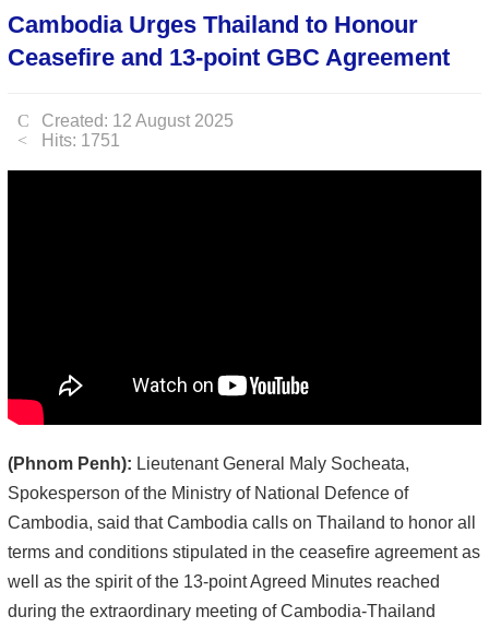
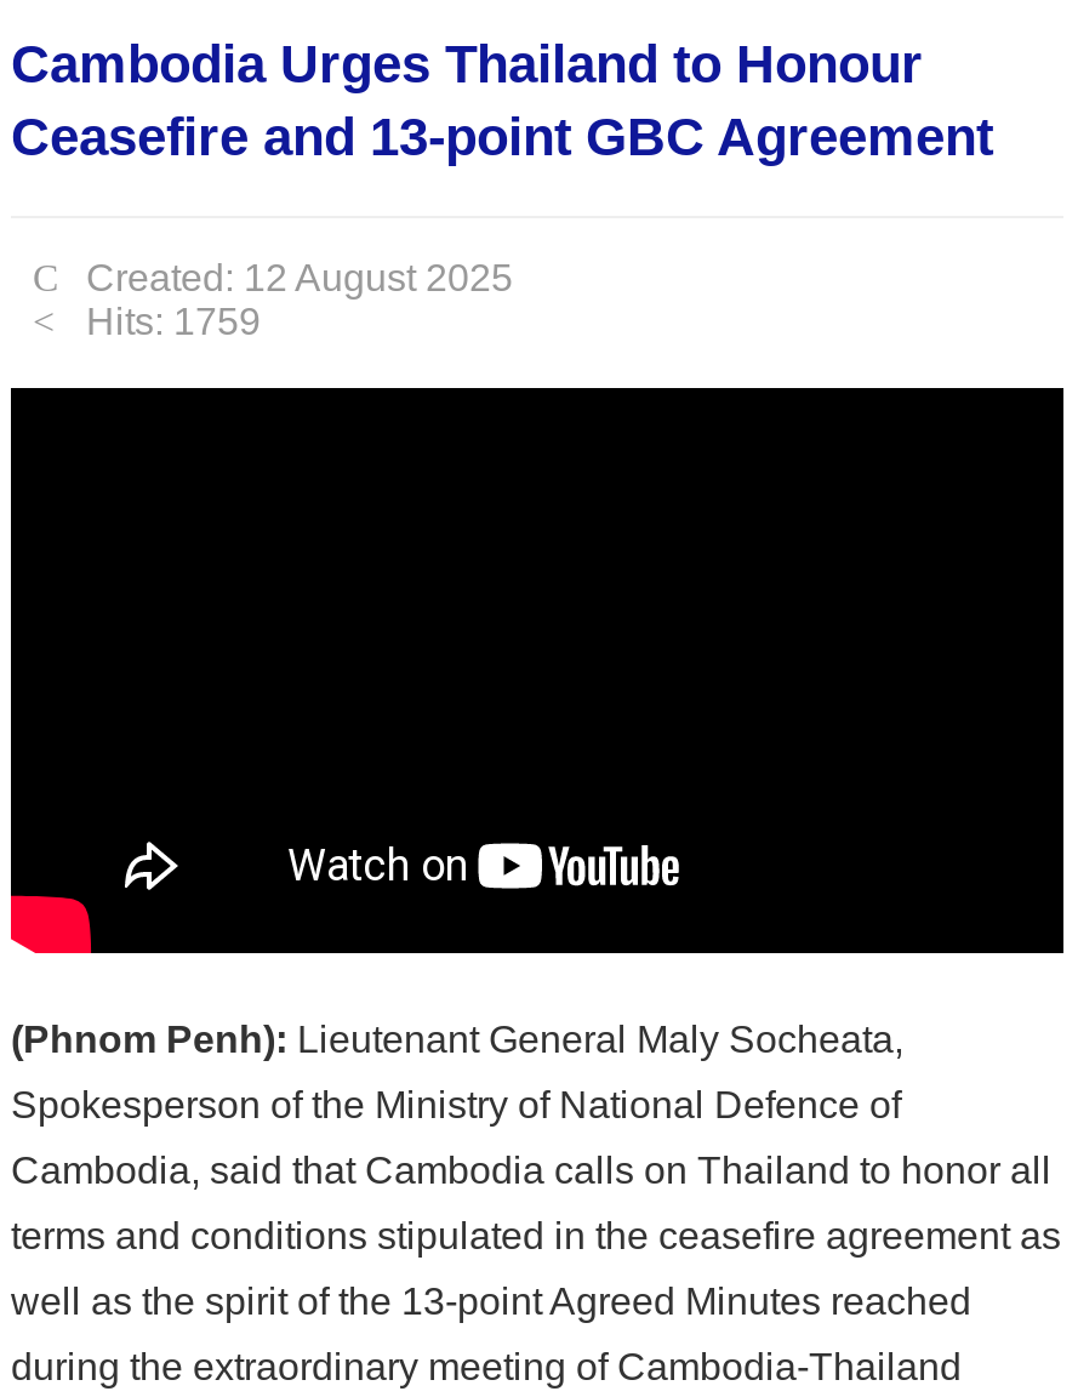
[41,131,120,150] Hits: 1751 -> [86,301,261,342] Hits: 1759

